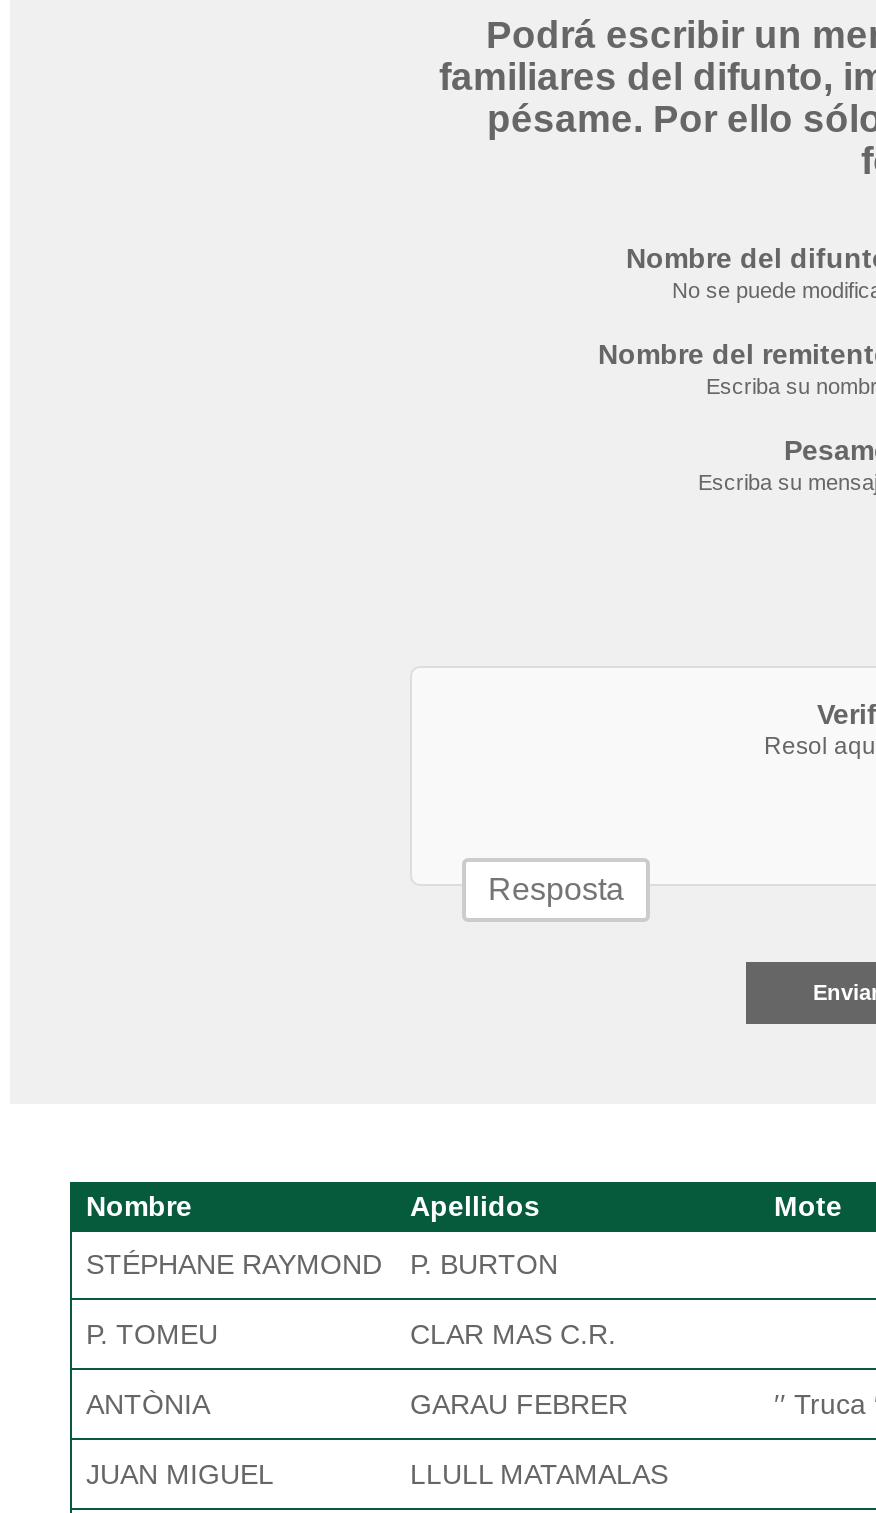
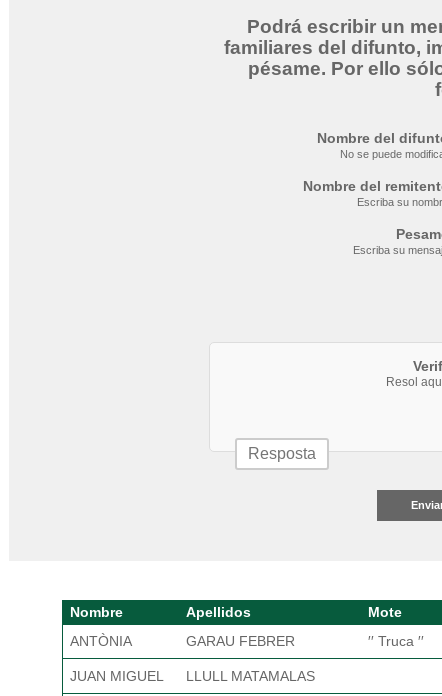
[86,1248,616,1350] STÉPHANE RAYMOND | P. BURTON | P. TOMEU | CLAR MAS C.R. -> none

